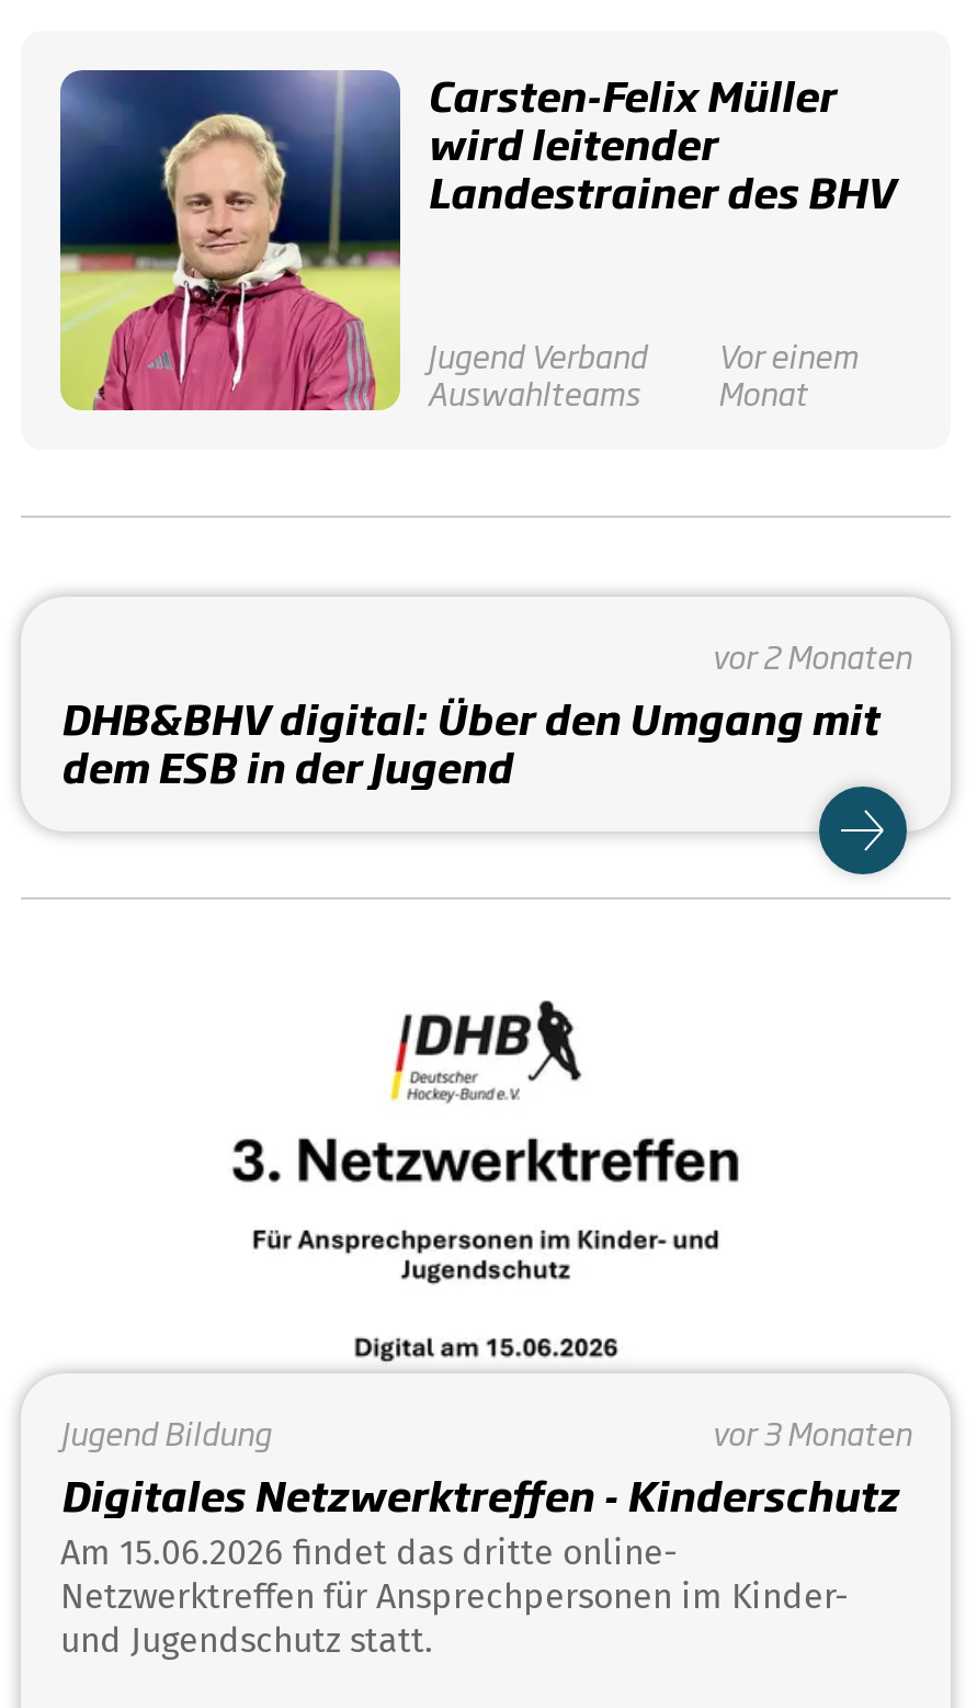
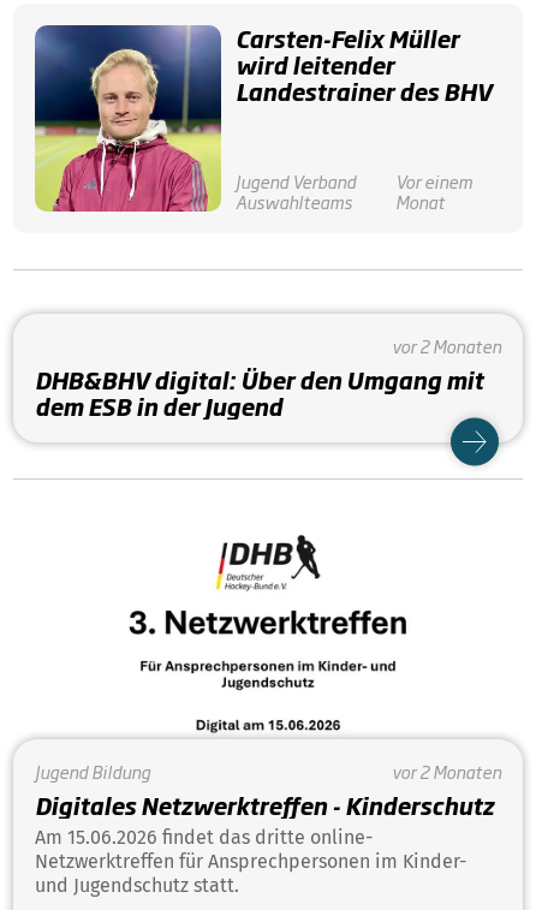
[712,1409,911,1455] vor 3 Monaten -> [392,759,501,784] vor 2 Monaten

